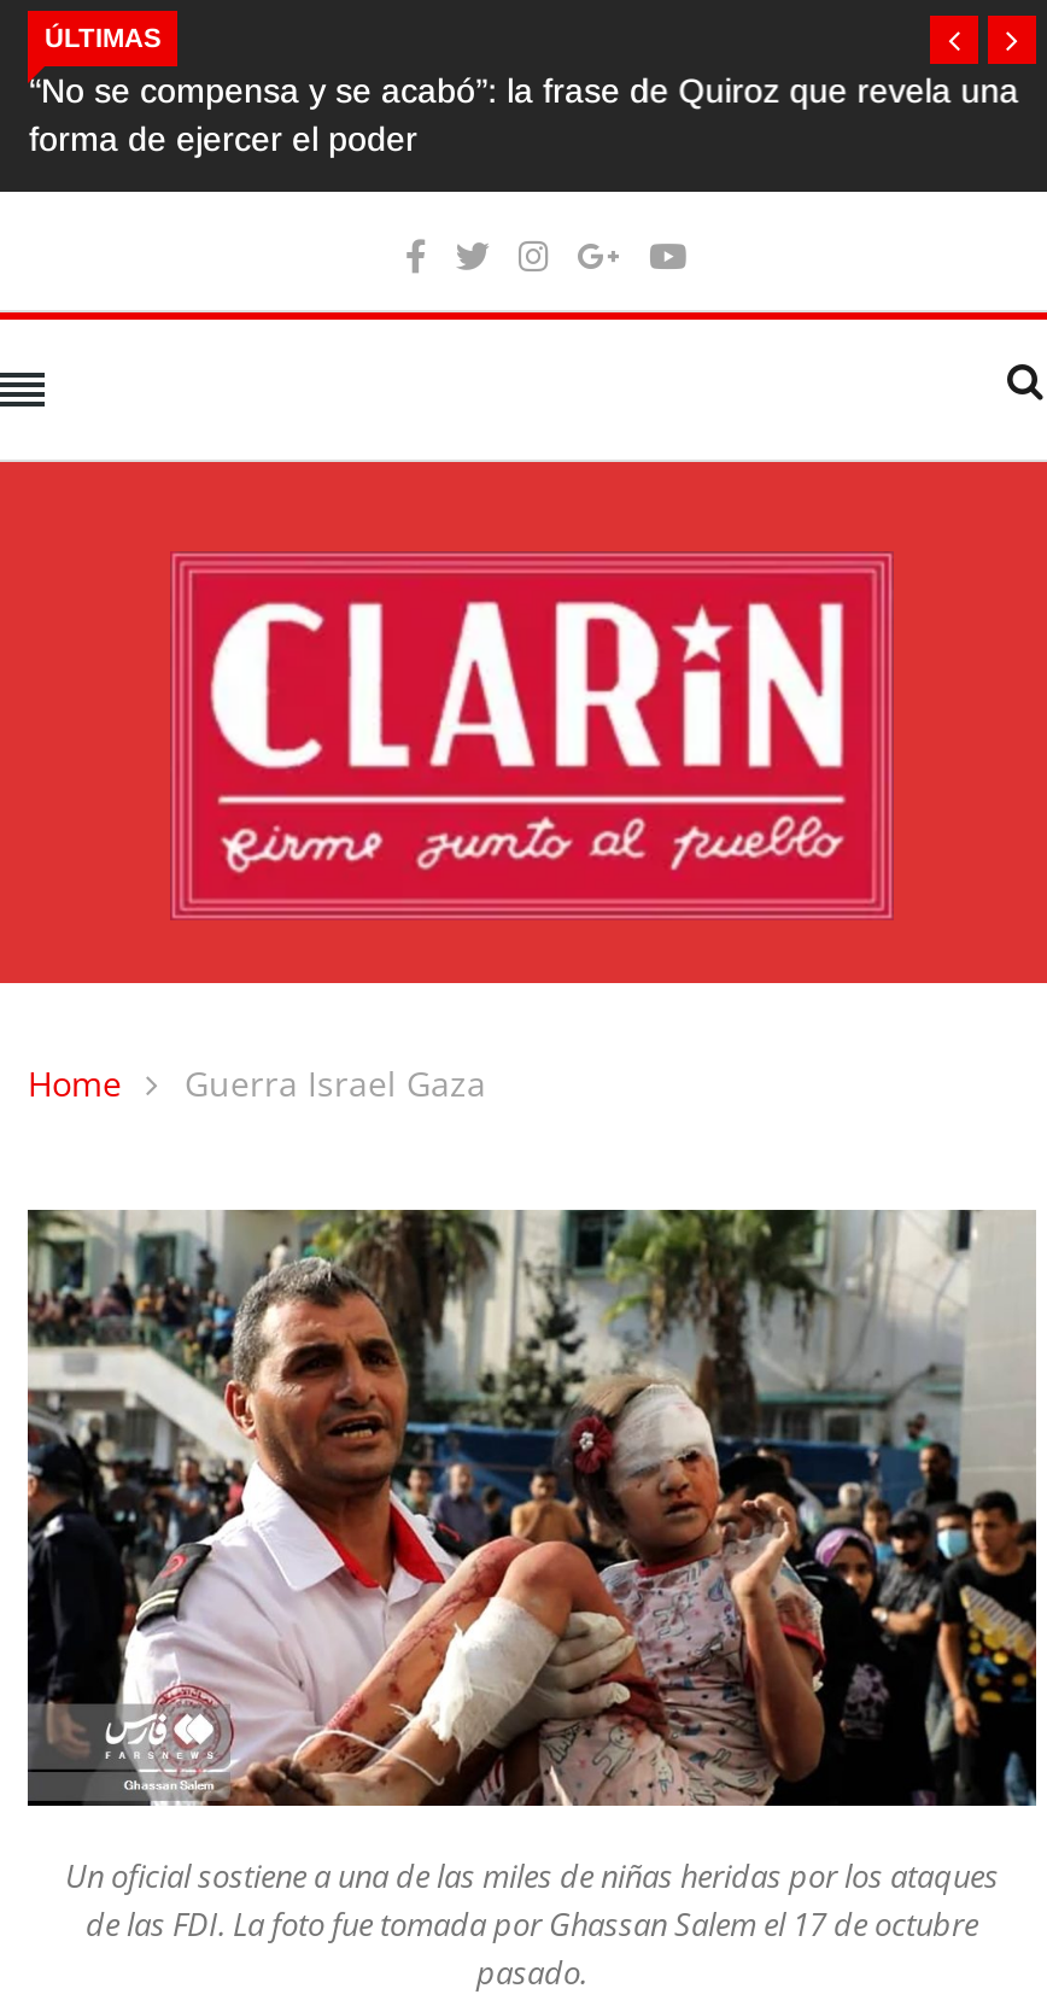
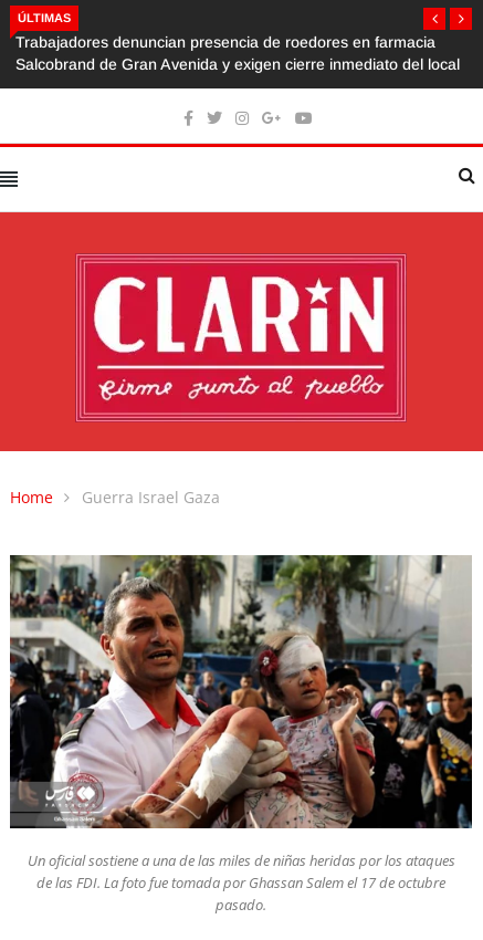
[28,71,1017,158] “No se compensa y se acabó”: la frase de Quiroz que revela una | forma de ejercer el poder -> [10,33,454,73] Trabajadores denuncian presencia de roedores en farmacia | Salcobrand de Gran Avenida y exigen cierre inmediato del local

